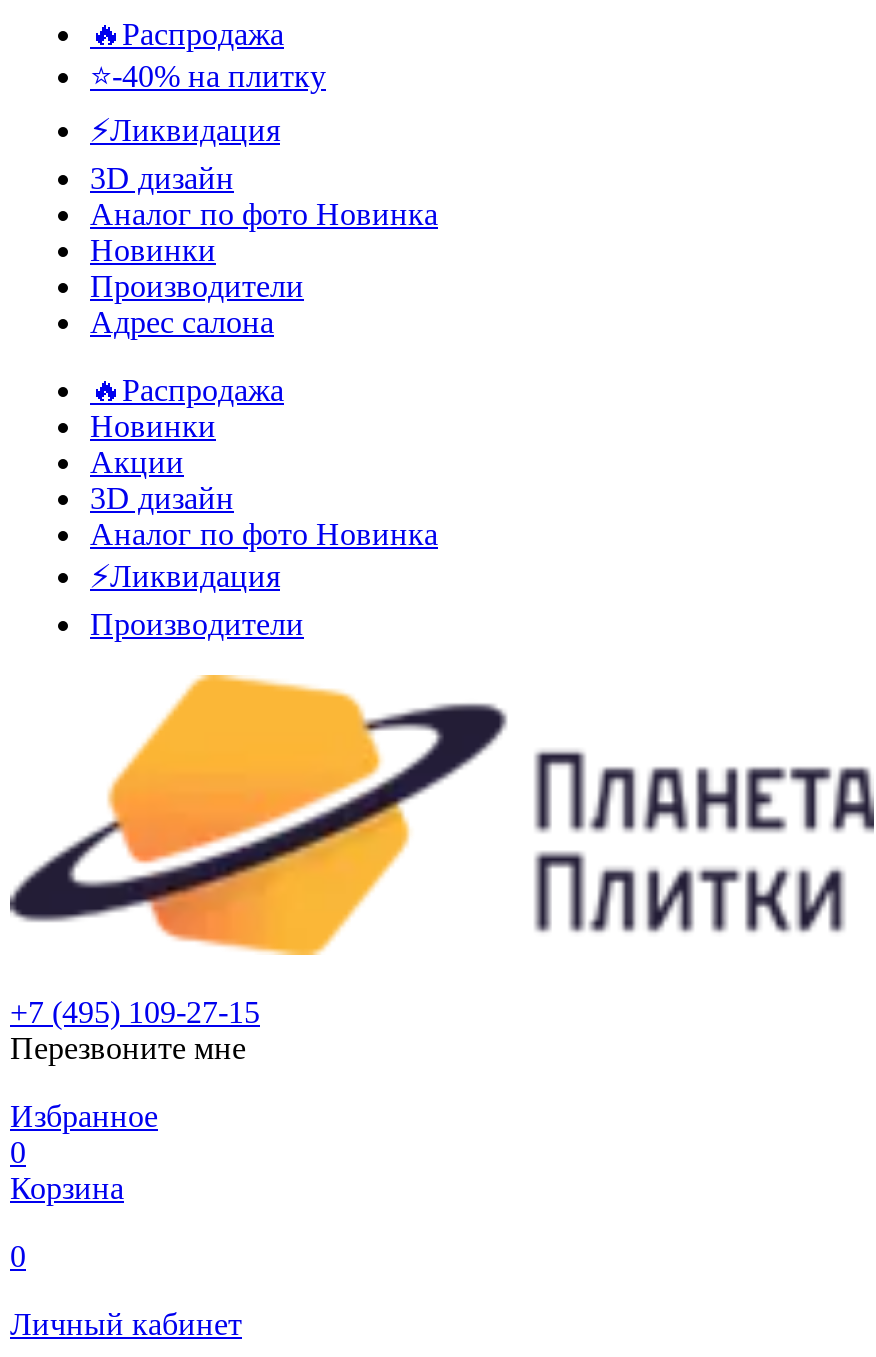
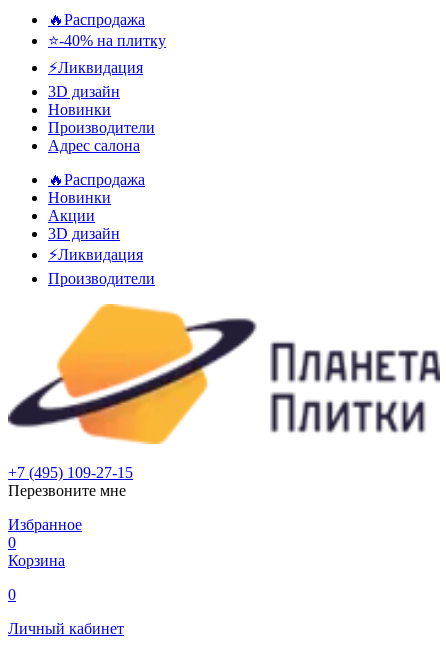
[90,197,438,231] Аналог по фото Новинка -> none
[90,517,438,551] Аналог по фото Новинка -> none

